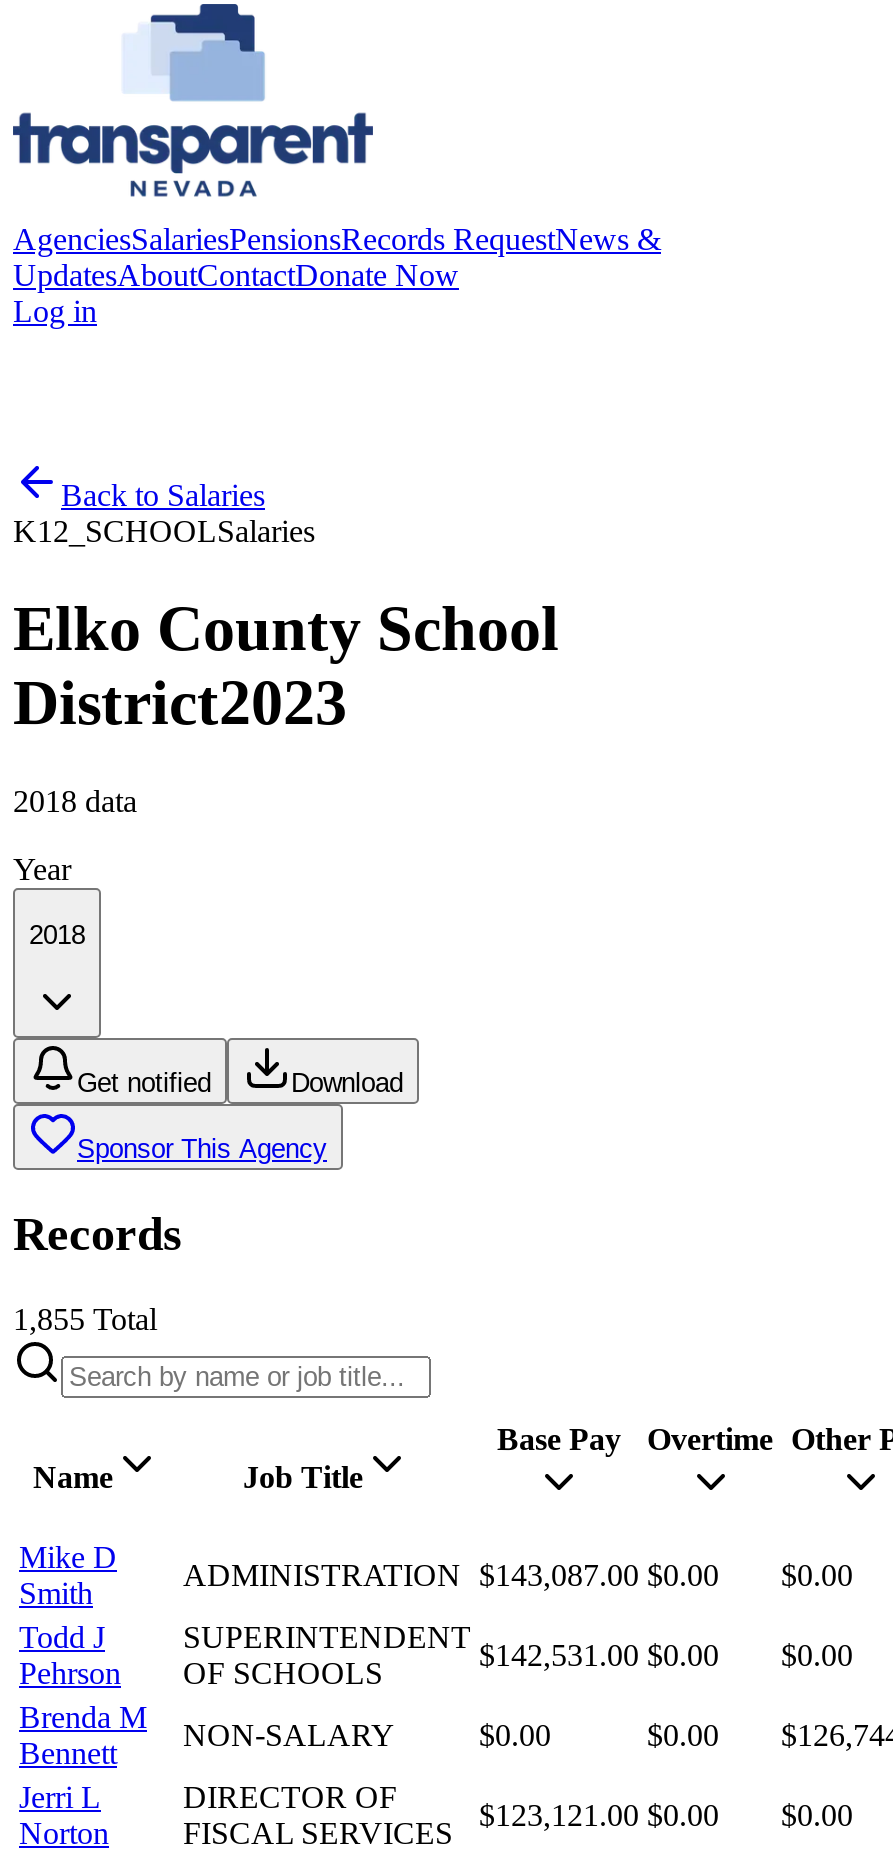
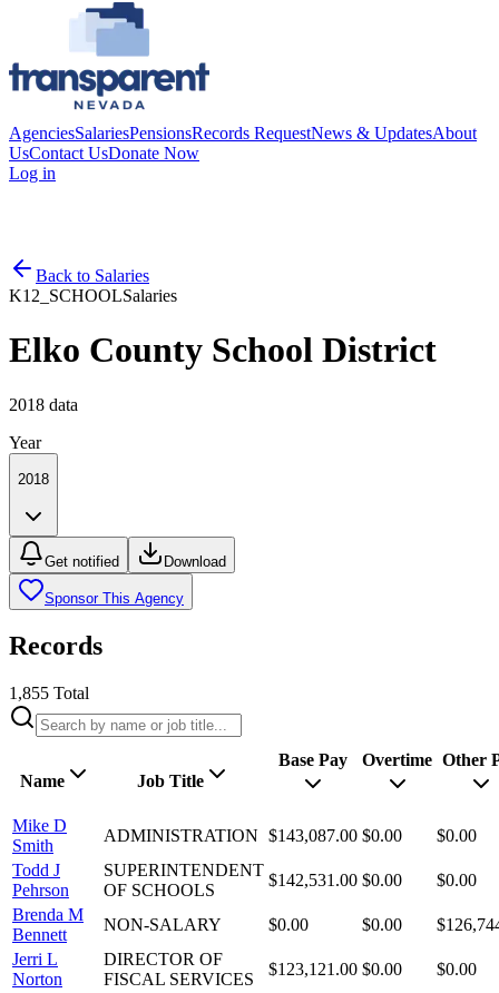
[13,222,661,292] AgenciesSalariesPensionsRecords RequestNews & | UpdatesAboutContactDonate Now -> [9,124,477,163] AgenciesSalariesPensionsRecords RequestNews & UpdatesAbout | UsContact UsDonate Now
[13,593,559,739] Elko County School | District2023 -> [9,330,437,370] Elko County School District

